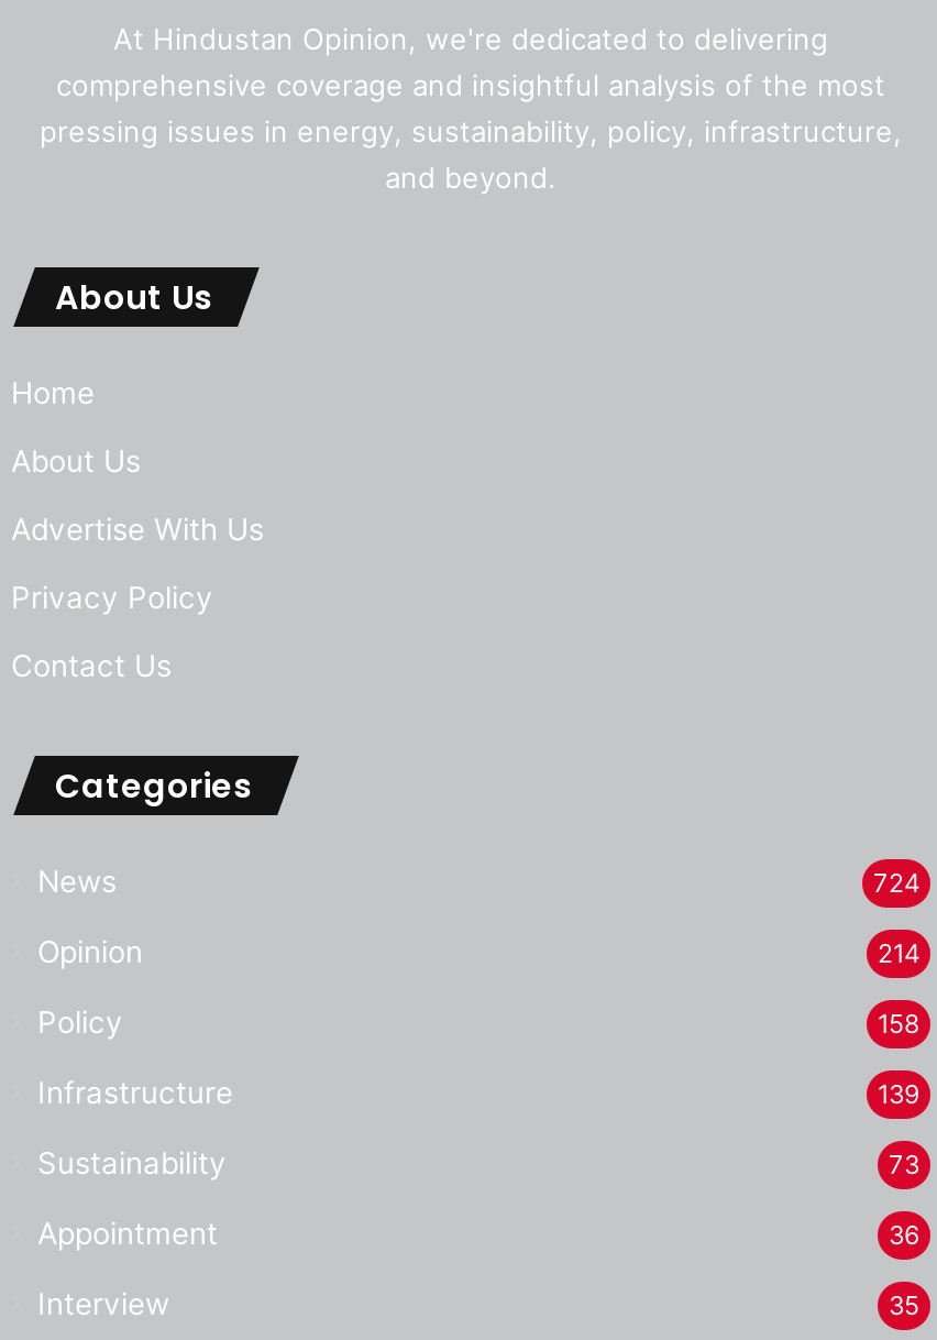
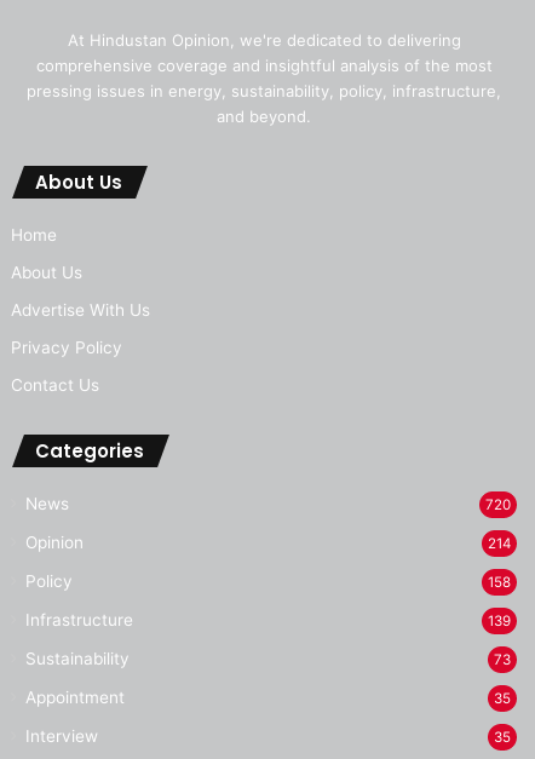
[873,869,919,899] 724 -> [485,497,511,514] 720
[889,1221,919,1252] 36 -> [494,690,511,707] 35

